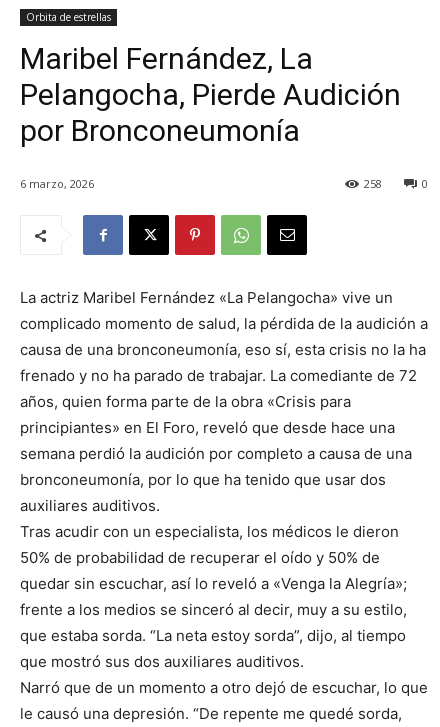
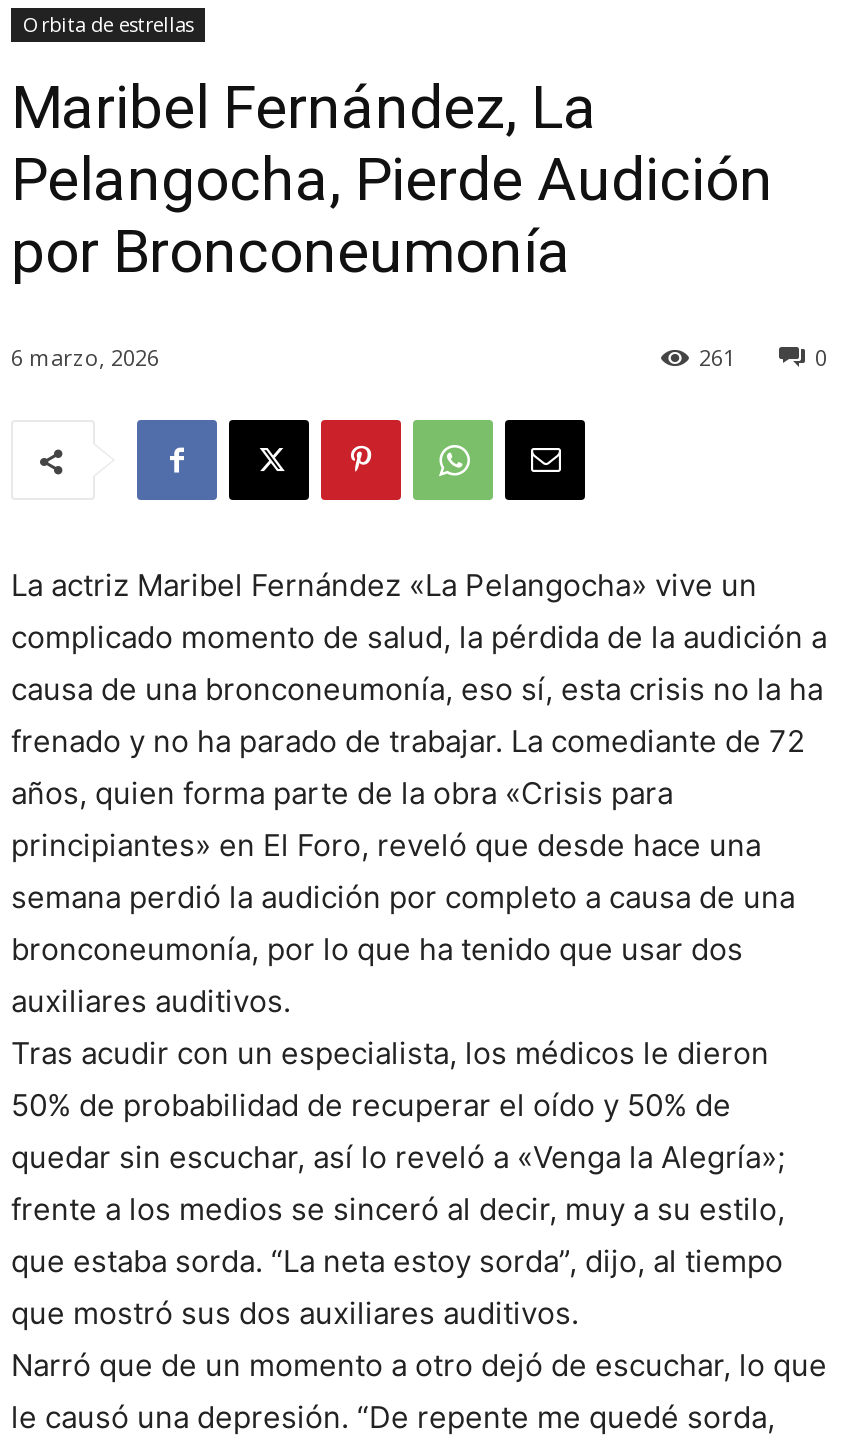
[364,176,382,191] 258 -> [699,342,735,372] 261

